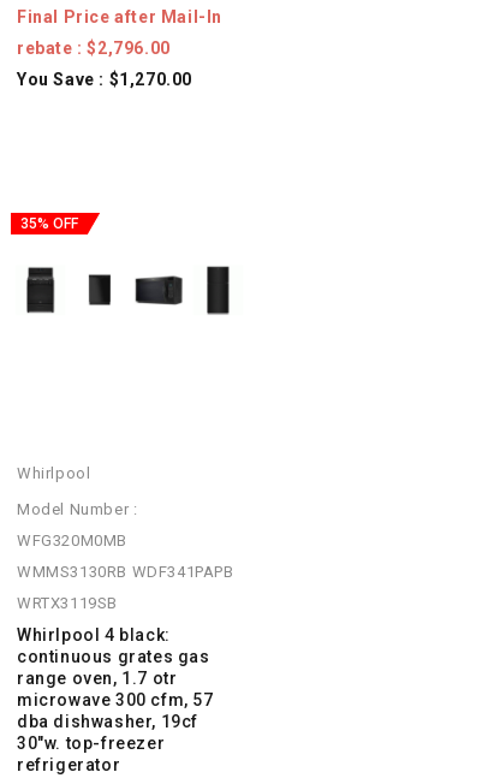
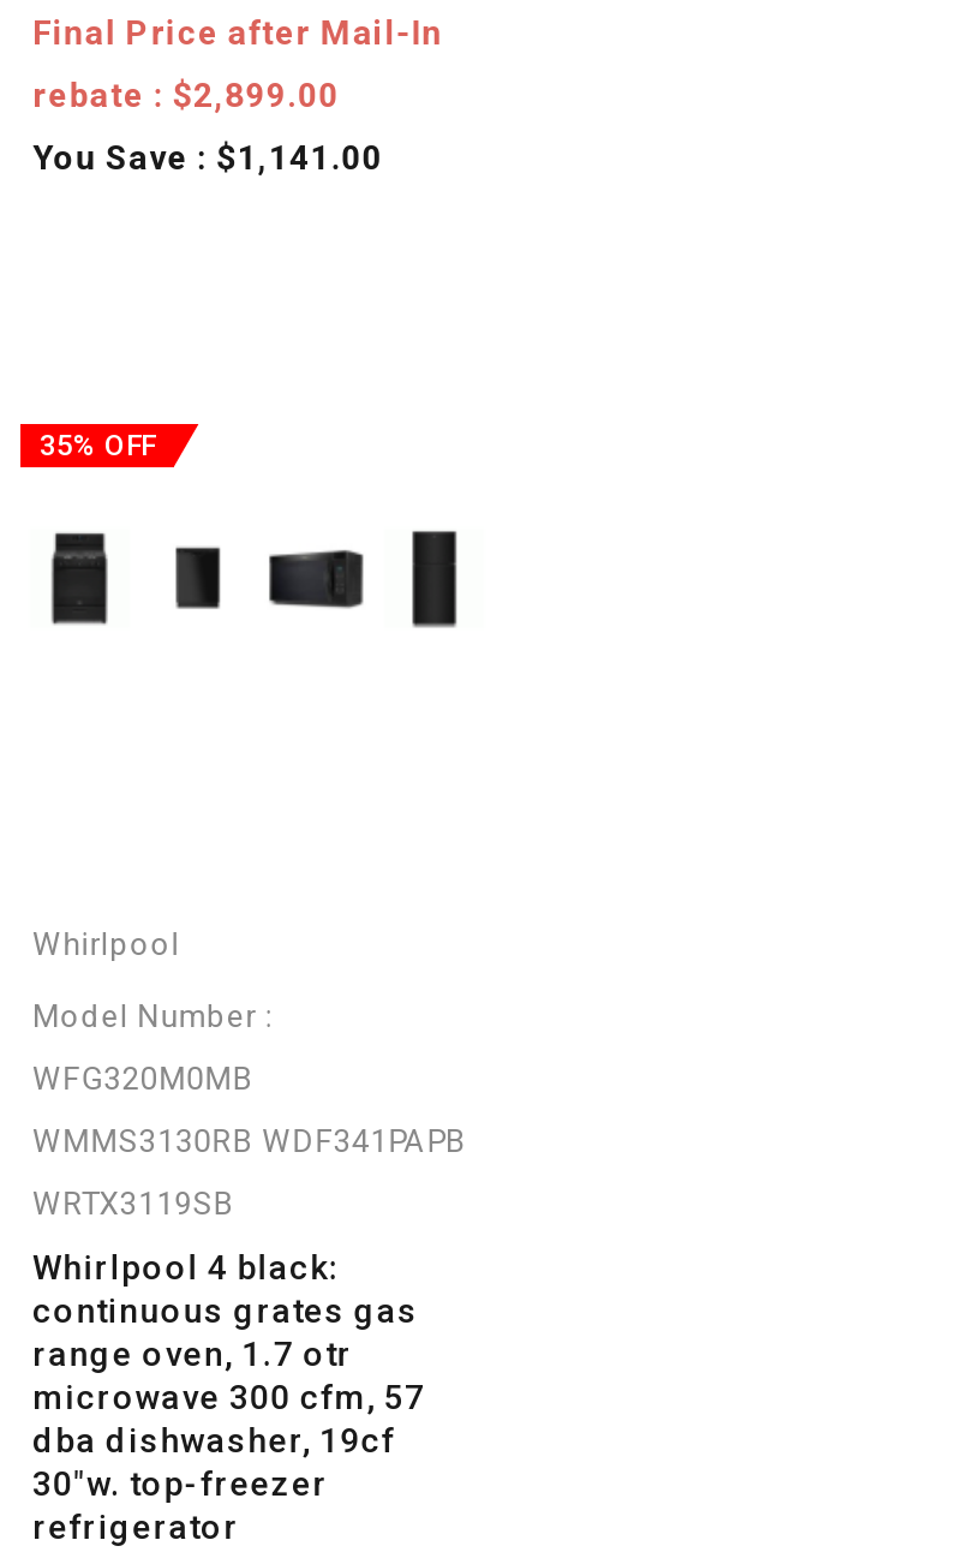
[17,39,170,58] rebate : $2,796.00 -> [32,77,339,115] rebate : $2,899.00
[17,70,192,89] You Save : $1,270.00 -> [32,139,383,178] You Save : $1,141.00

